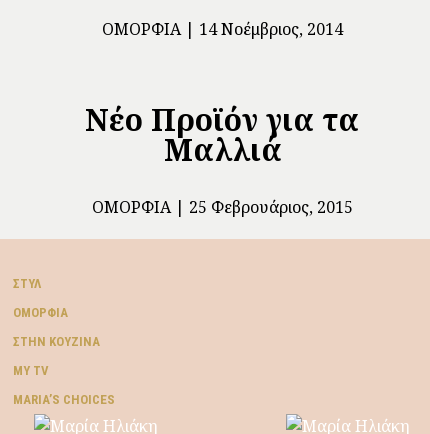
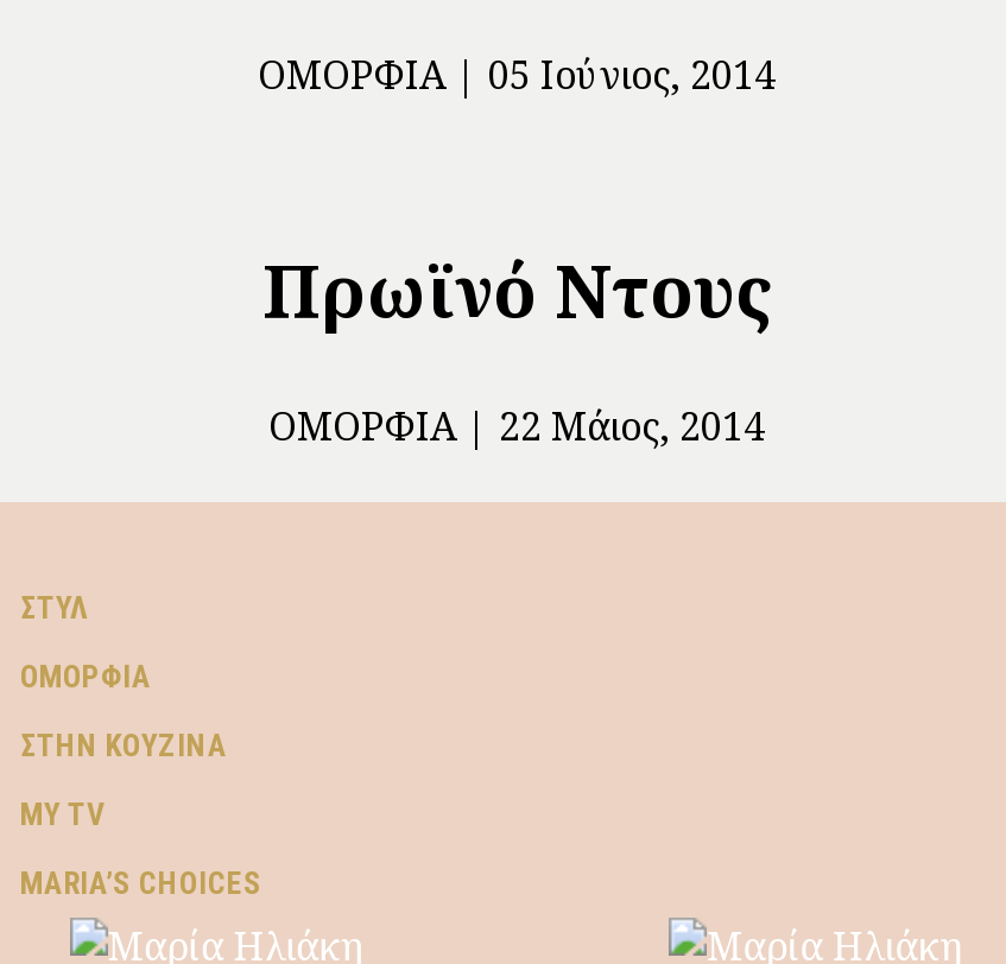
[101,18,342,40] ΟΜΟΡΦΙΆ 14 Νοέμβριος, 2014 -> [258,48,776,100] ΟΜΟΡΦΙΆ 05 Ιούνιος, 2014
[85,99,359,170] Νέο Προϊόν για τα | Μαλλιά -> [262,241,771,338] Πρωϊνό Ντους
[91,196,352,218] ΟΜΟΡΦΙΆ 25 Φεβρουάριος, 2015 -> [268,400,765,452] ΟΜΟΡΦΙΆ 22 Μάιος, 2014

